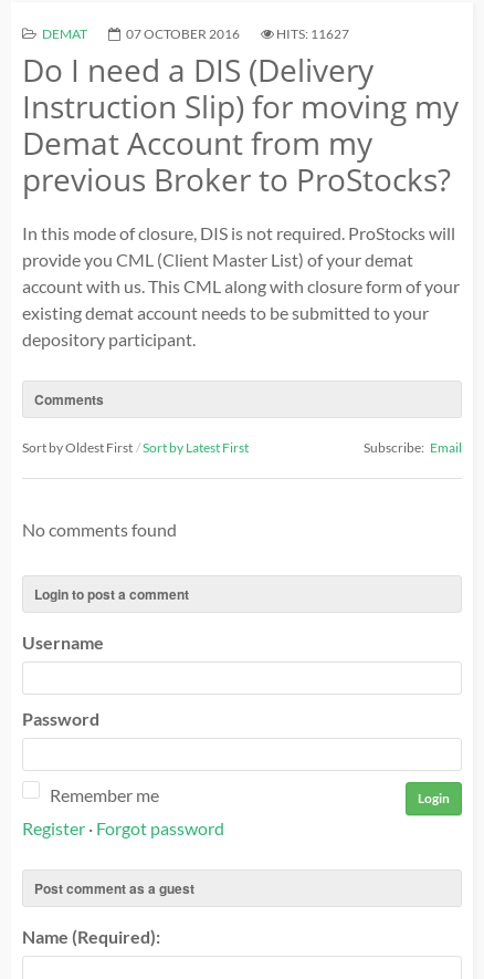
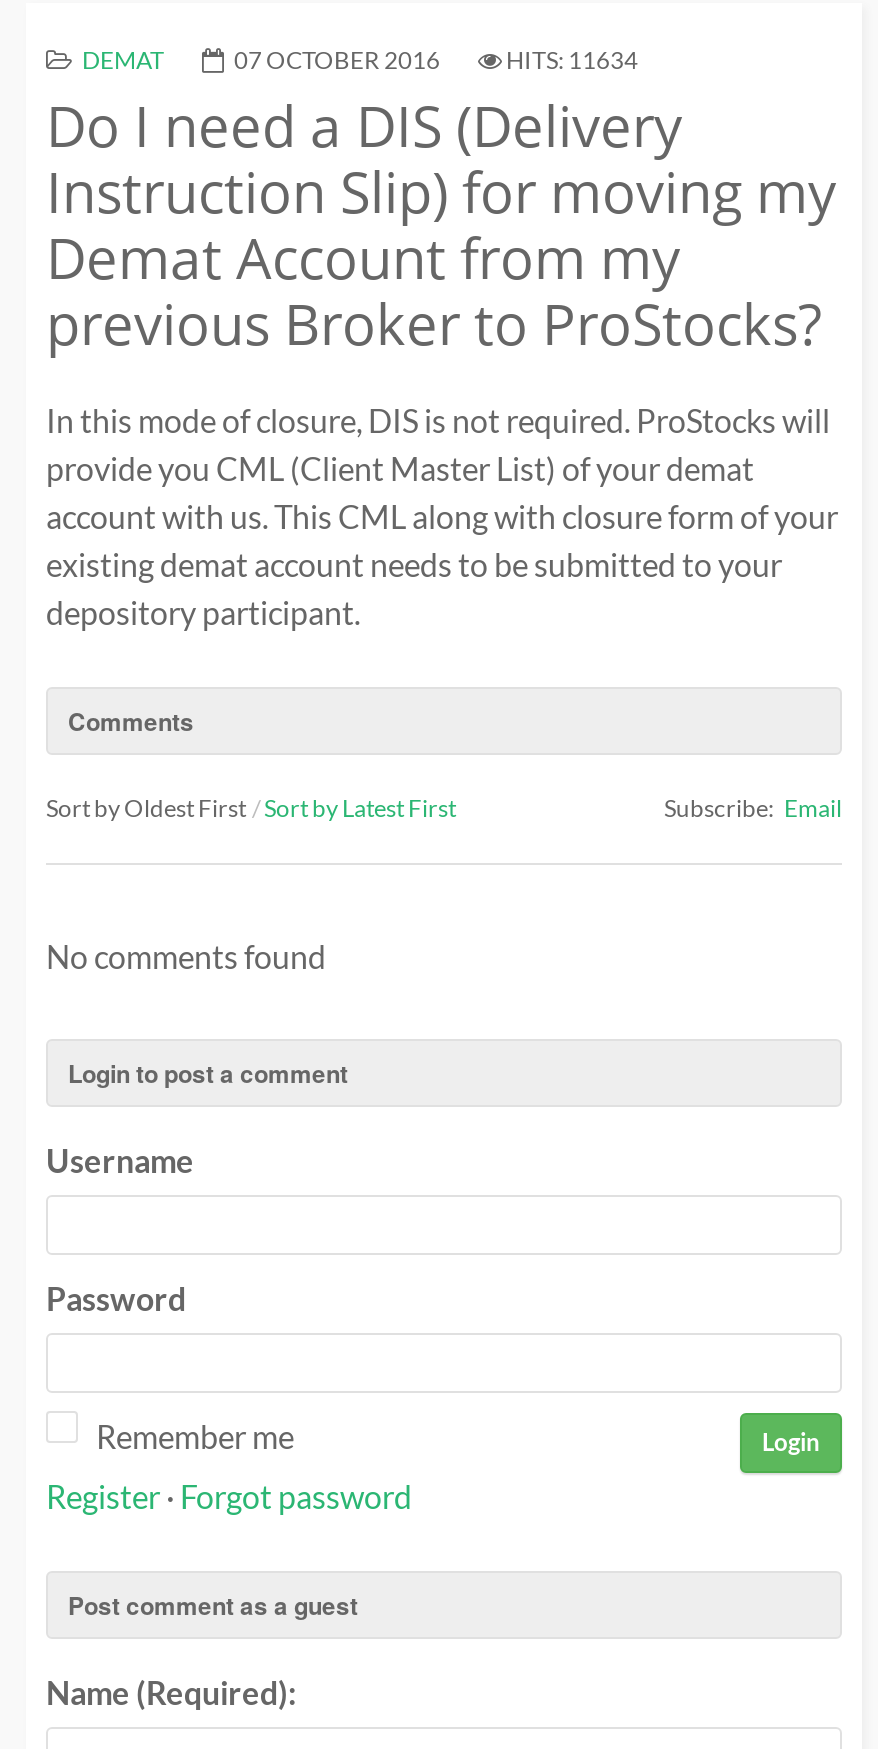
[276,25,349,42] HITS: 11627 -> [506,45,638,75] HITS: 11634

